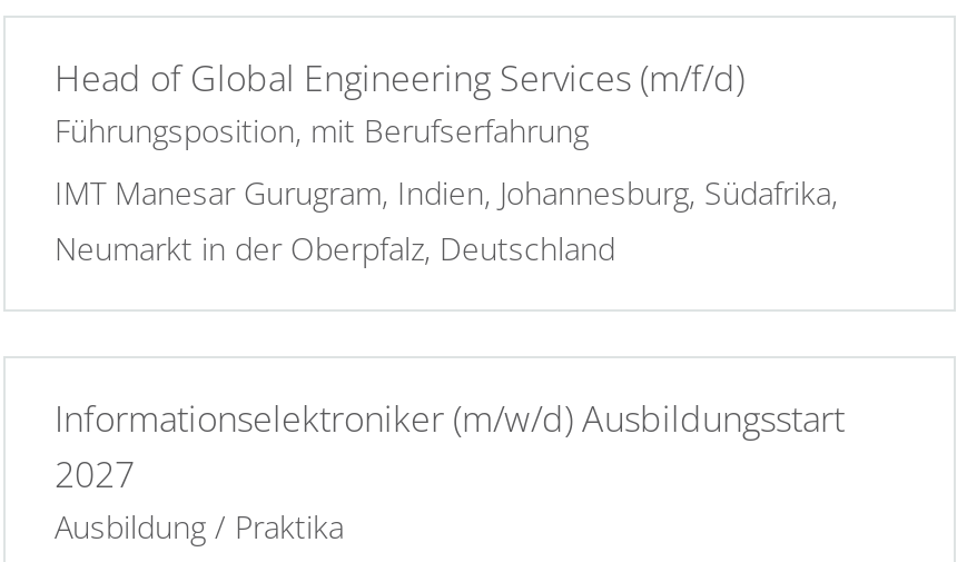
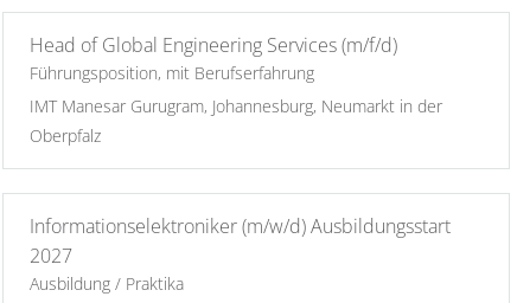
[55,172,838,270] IMT Manesar Gurugram, Indien, Johannesburg, Südafrika, | Neumarkt in der Oberpfalz, Deutschland -> [30,95,442,147] IMT Manesar Gurugram, Johannesburg, Neumarkt in der | Oberpfalz

